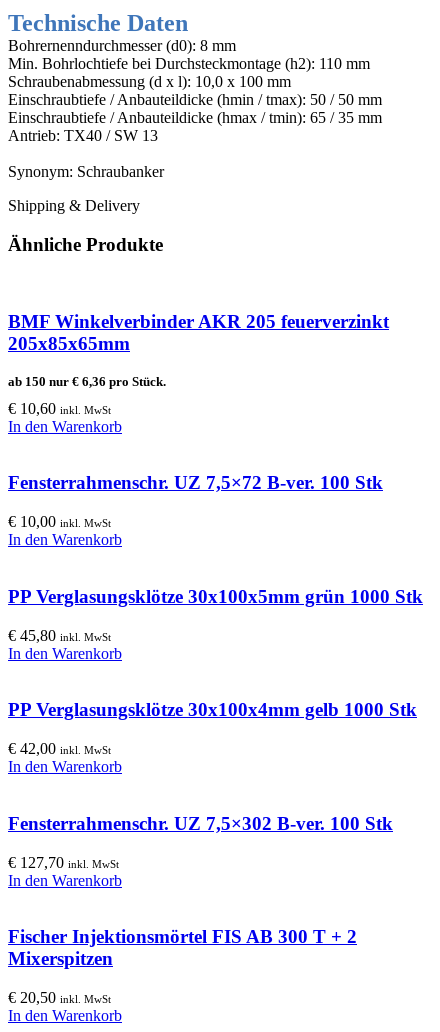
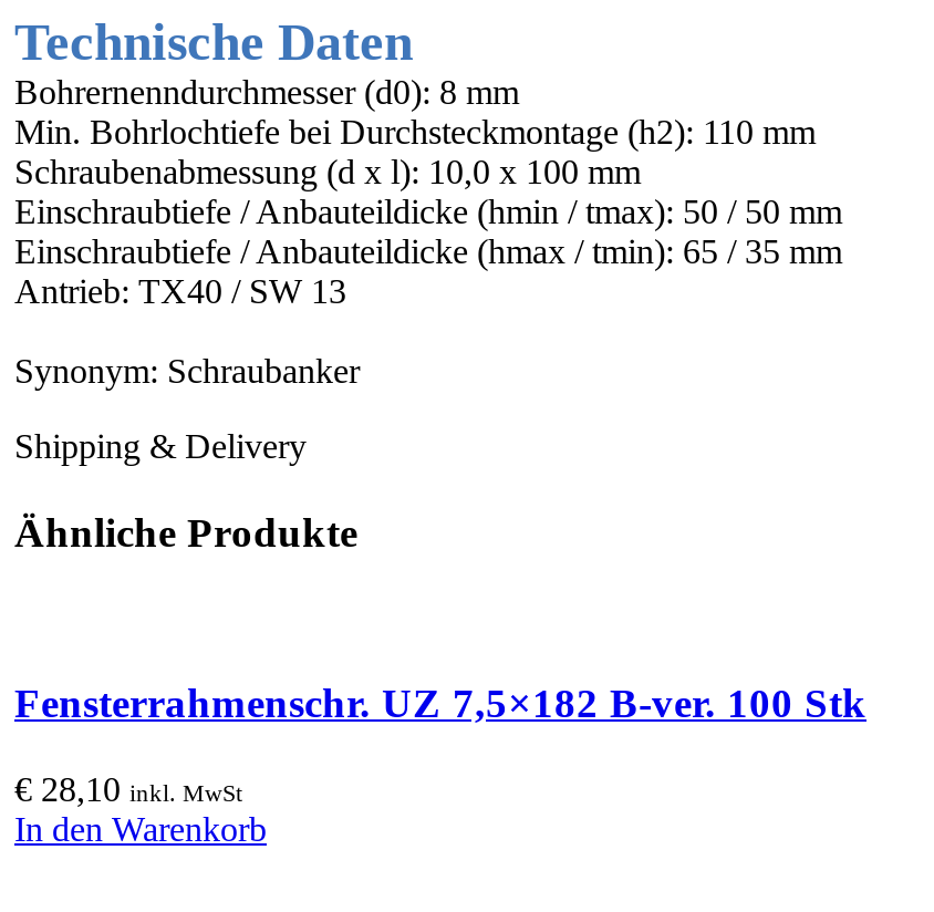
[8,311,423,1006] BMF Winkelverbinder AKR 205 feuerverzinkt | 205x85x65mm | ab 150 nur €6,36 pro Stück. | €10,60 inkl. MwSt | In den Warenkorb | Fensterrahmenschr. UZ 7,5×72 B-ver. 100 Stk | €10,00 inkl. MwSt | In den Warenkorb | PP Verglasungsklötze 30x100x5mm grün 1000 Stk | €45,80 inkl. MwSt | In den Warenkorb | PP Verglasungsklötze 30x100x4mm gelb 1000 Stk | €42,00 inkl. MwSt | In den Warenkorb | Fensterrahmenschr. UZ 7,5×302 B-ver. 100 Stk | €127,70 inkl. MwSt | In den Warenkorb | Fischer Injektionsmörtel FIS AB 300 T + 2 | Mixerspitzen | €20,50 inkl. MwSt -> [14,680,866,808] Fensterrahmenschr. UZ 7,5×182 B-ver. 100 Stk | €28,10 inkl. MwSt

